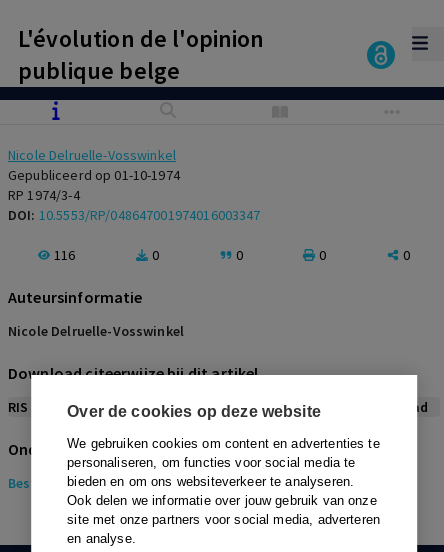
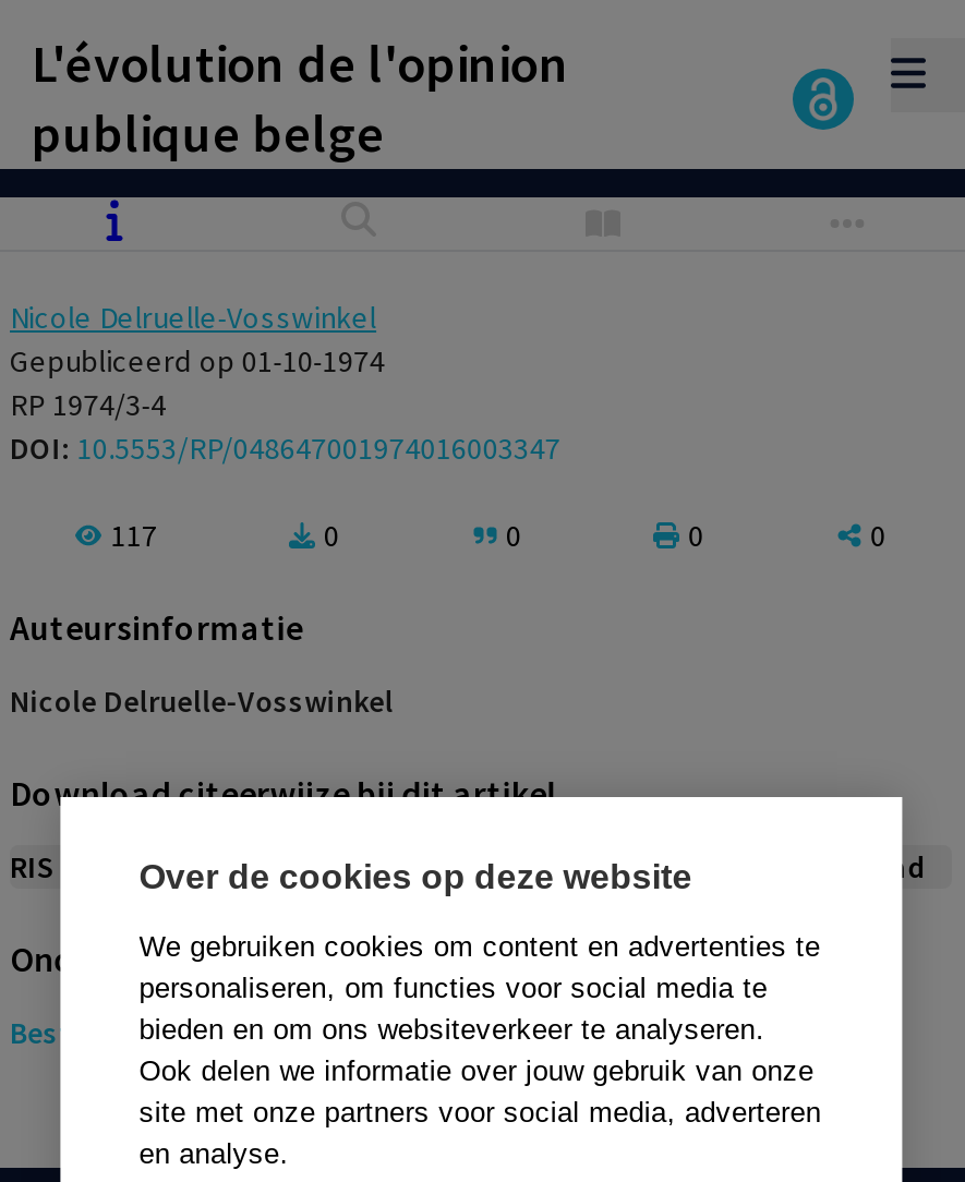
[54,246,76,264] 116 -> [111,516,157,555] 117

